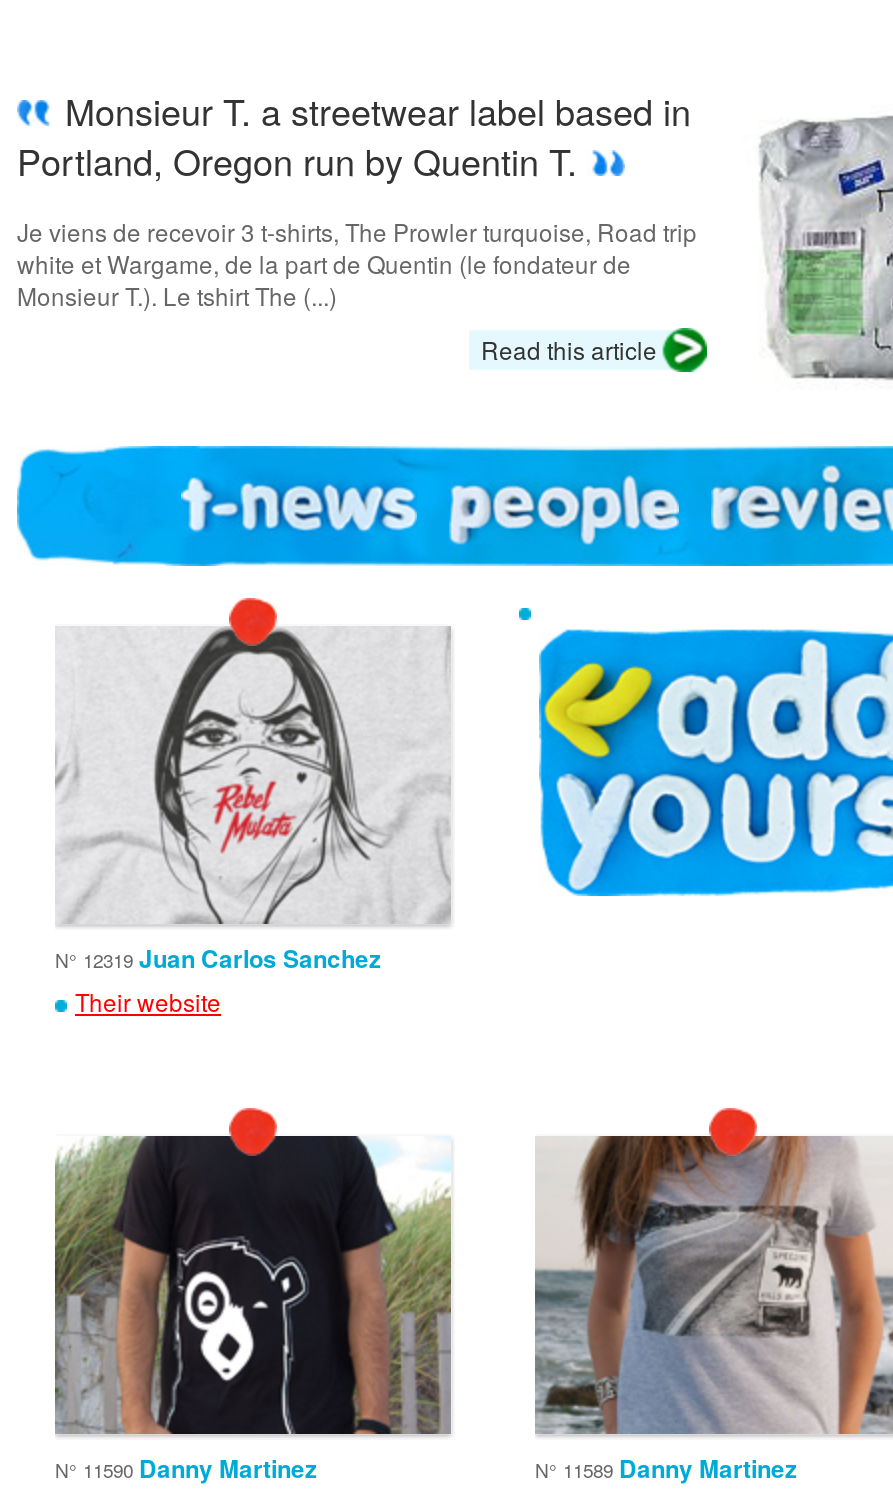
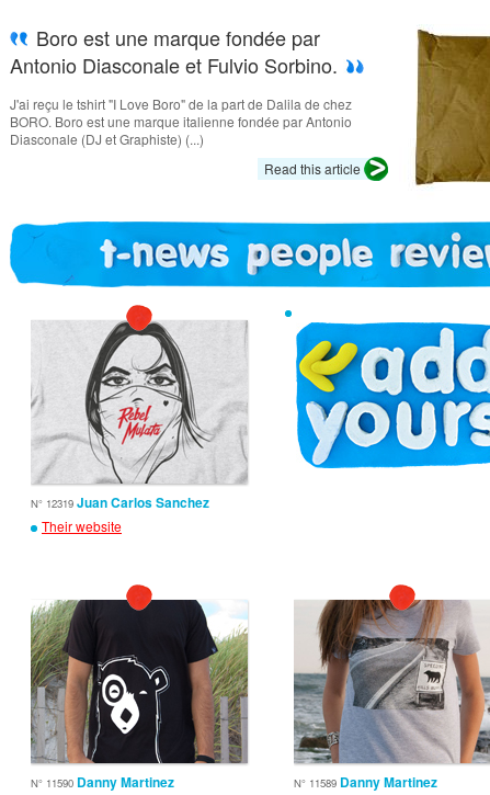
[17,84,691,186] Monsieur T. a streetwear label based in | Portland, Oregon run by Quentin T. -> [10,23,343,79] Boro est une marque fondée par | Antonio Diasconale et Fulvio Sorbino.
[757,96,887,382] [image] -> [414,29,487,186] [image]
[17,214,697,312] Je viens de recevoir 3 t-shirts, The Prowler turquoise, Road trip | white et Wargame, de la part de Quentin (le fondateur de | Monsieur T.). Le tshirt The (...) -> [10,94,352,148] J'ai reçu le tshirt "I Love Boro" de la part de Dalila de chez | BORO. Boro est une marque italienne fondée par Antonio | Diasconale (DJ et Graphiste) (...)

